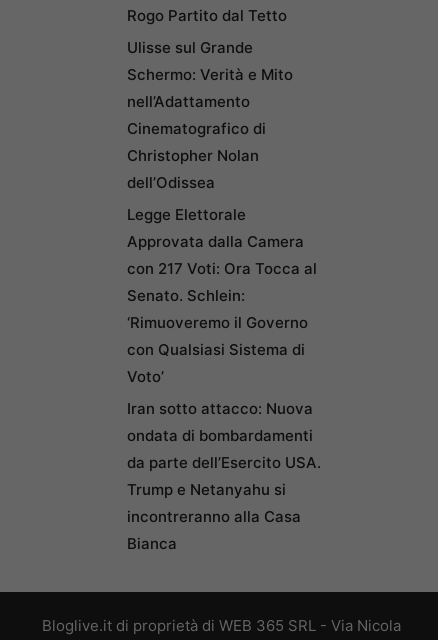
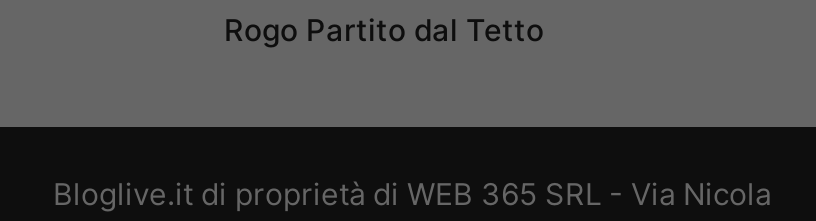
[127,38,321,553] Ulisse sul Grande | Schermo: Verità e Mito | nell’Adattamento | Cinematografico di | Christopher Nolan | dell’Odissea | Legge Elettorale | Approvata dalla Camera | con 217 Voti: Ora Tocca al | Senato. Schlein: | ‘Rimuoveremo il Governo | con Qualsiasi Sistema di | Voto’ | Iran sotto attacco: Nuova | ondata di bombardamenti | da parte dell’Esercito USA. | Trump e Netanyahu si | incontreranno alla Casa | Bianca -> none

